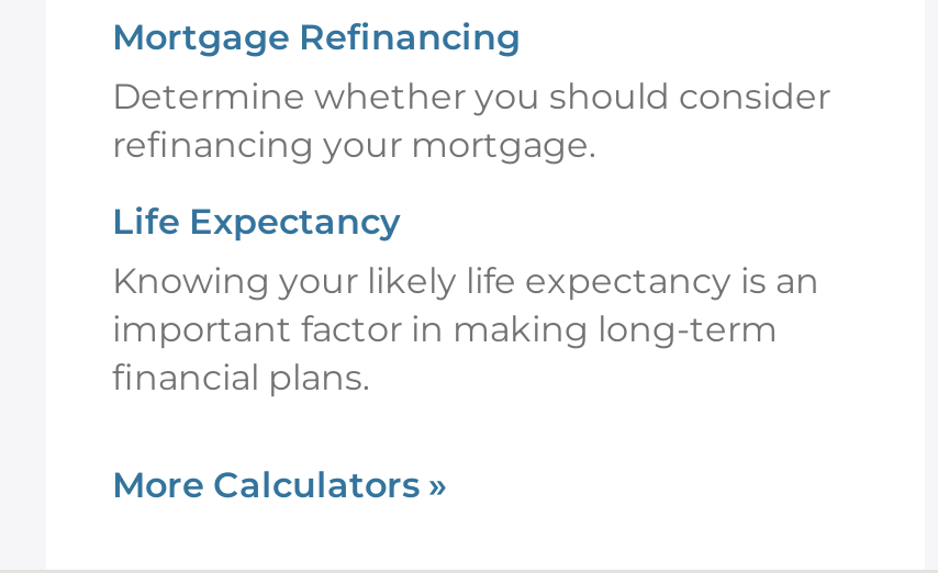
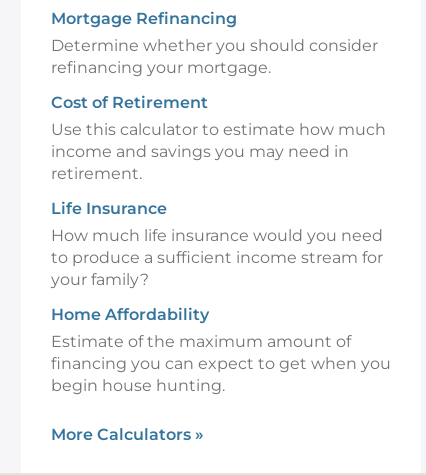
[112,201,819,398] Life Expectancy | Knowing your likely life expectancy is an | important factor in making long-term | financial plans. -> [51,93,391,395] Cost of Retirement | Use this calculator to estimate how much | income and savings you may need in | retirement. | Life Insurance | How much life insurance would you need | to produce a sufficient income stream for | your family? | Home Affordability | Estimate of the maximum amount of | financing you can expect to get when you | begin house hunting.

